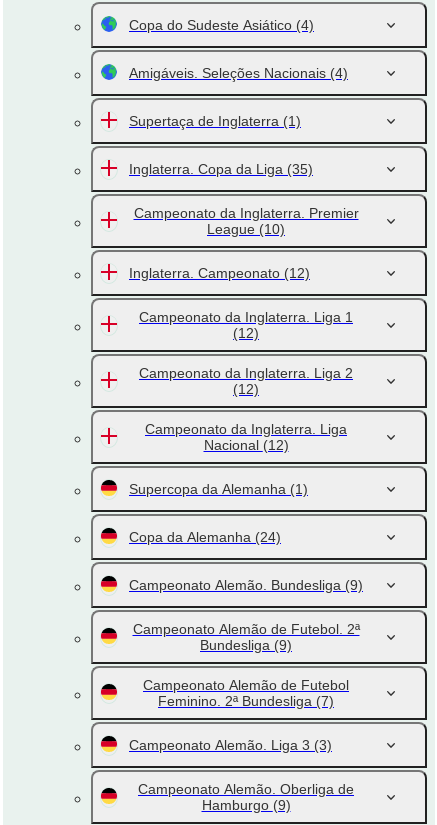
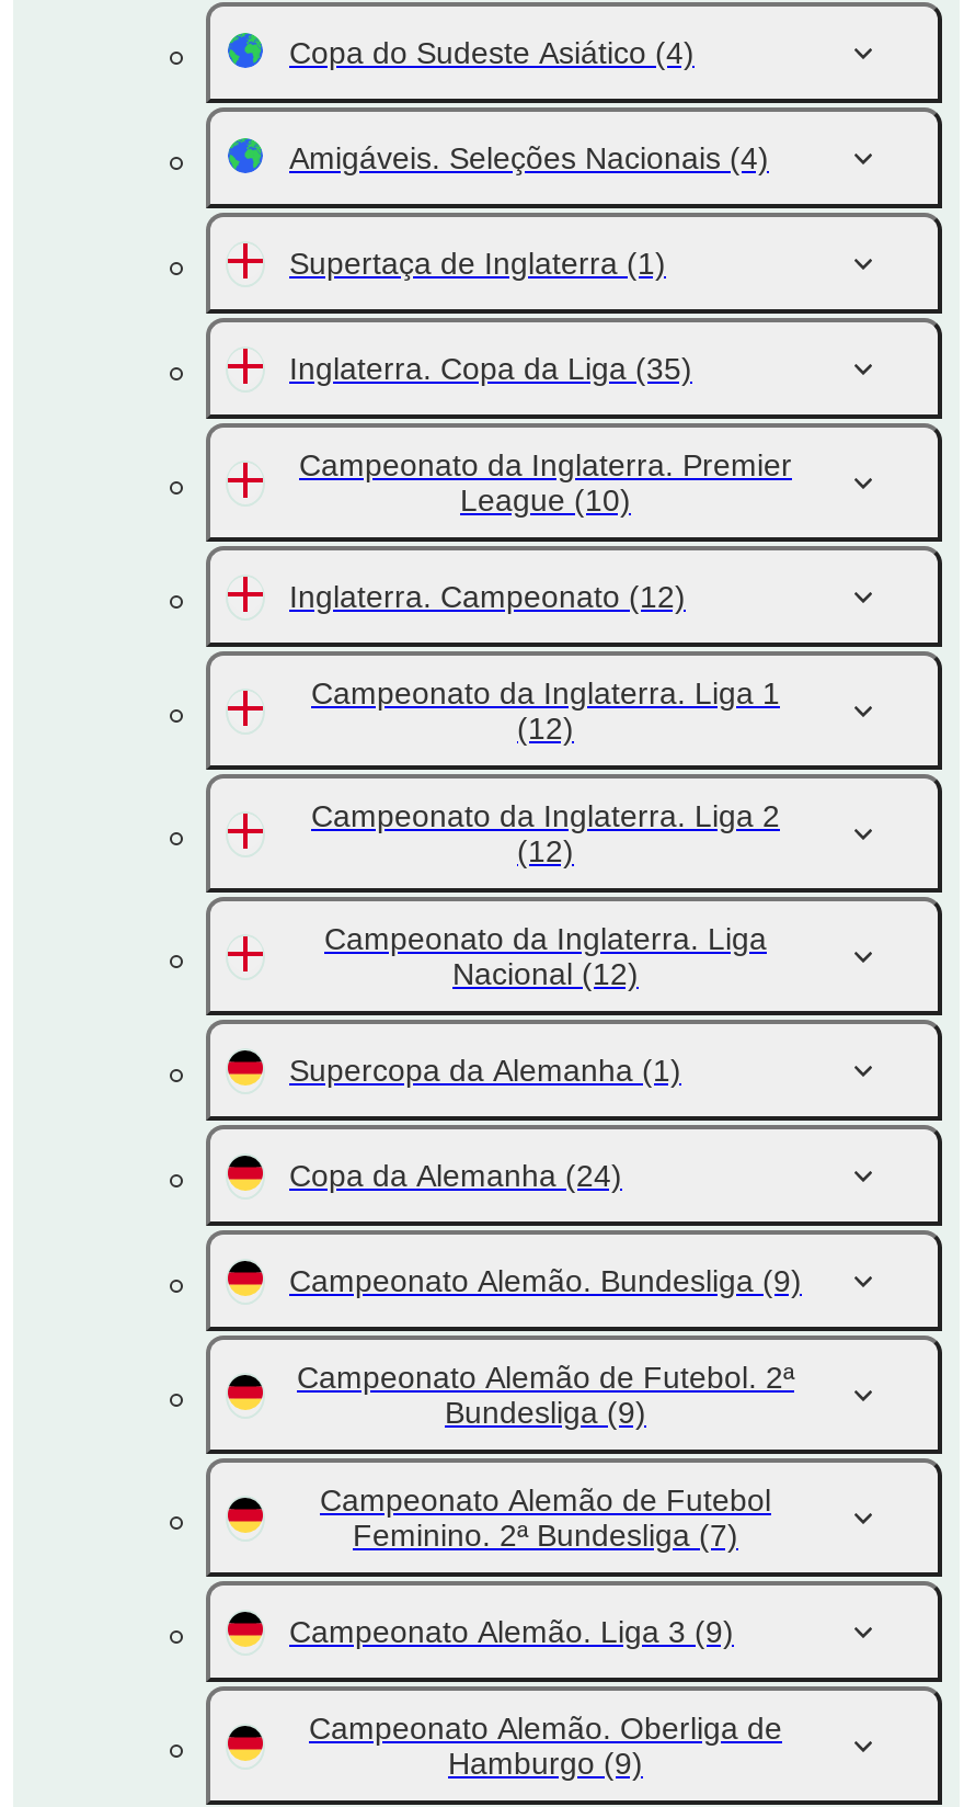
[129,737,332,753] Campeonato Alemão. Liga 3 (3) -> [289,1614,734,1649] Campeonato Alemão. Liga 3 (9)

